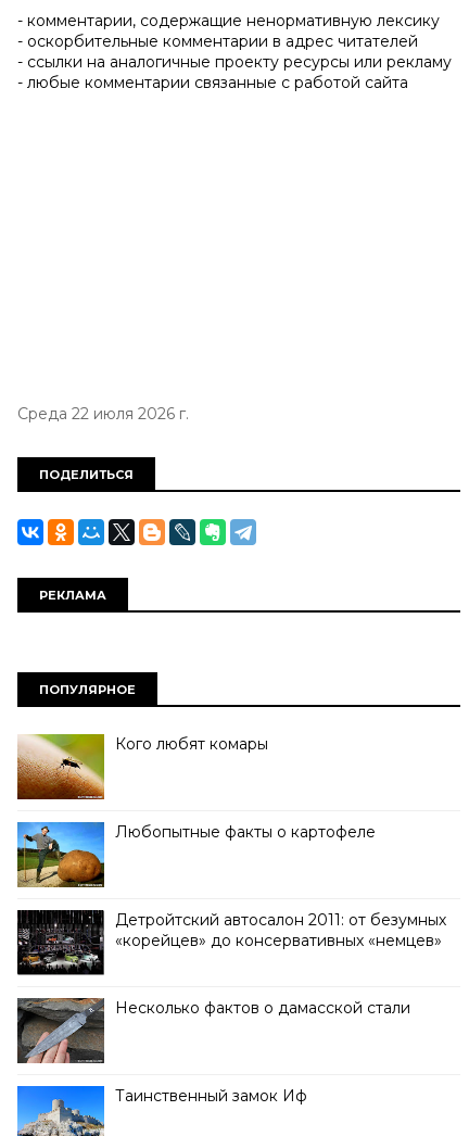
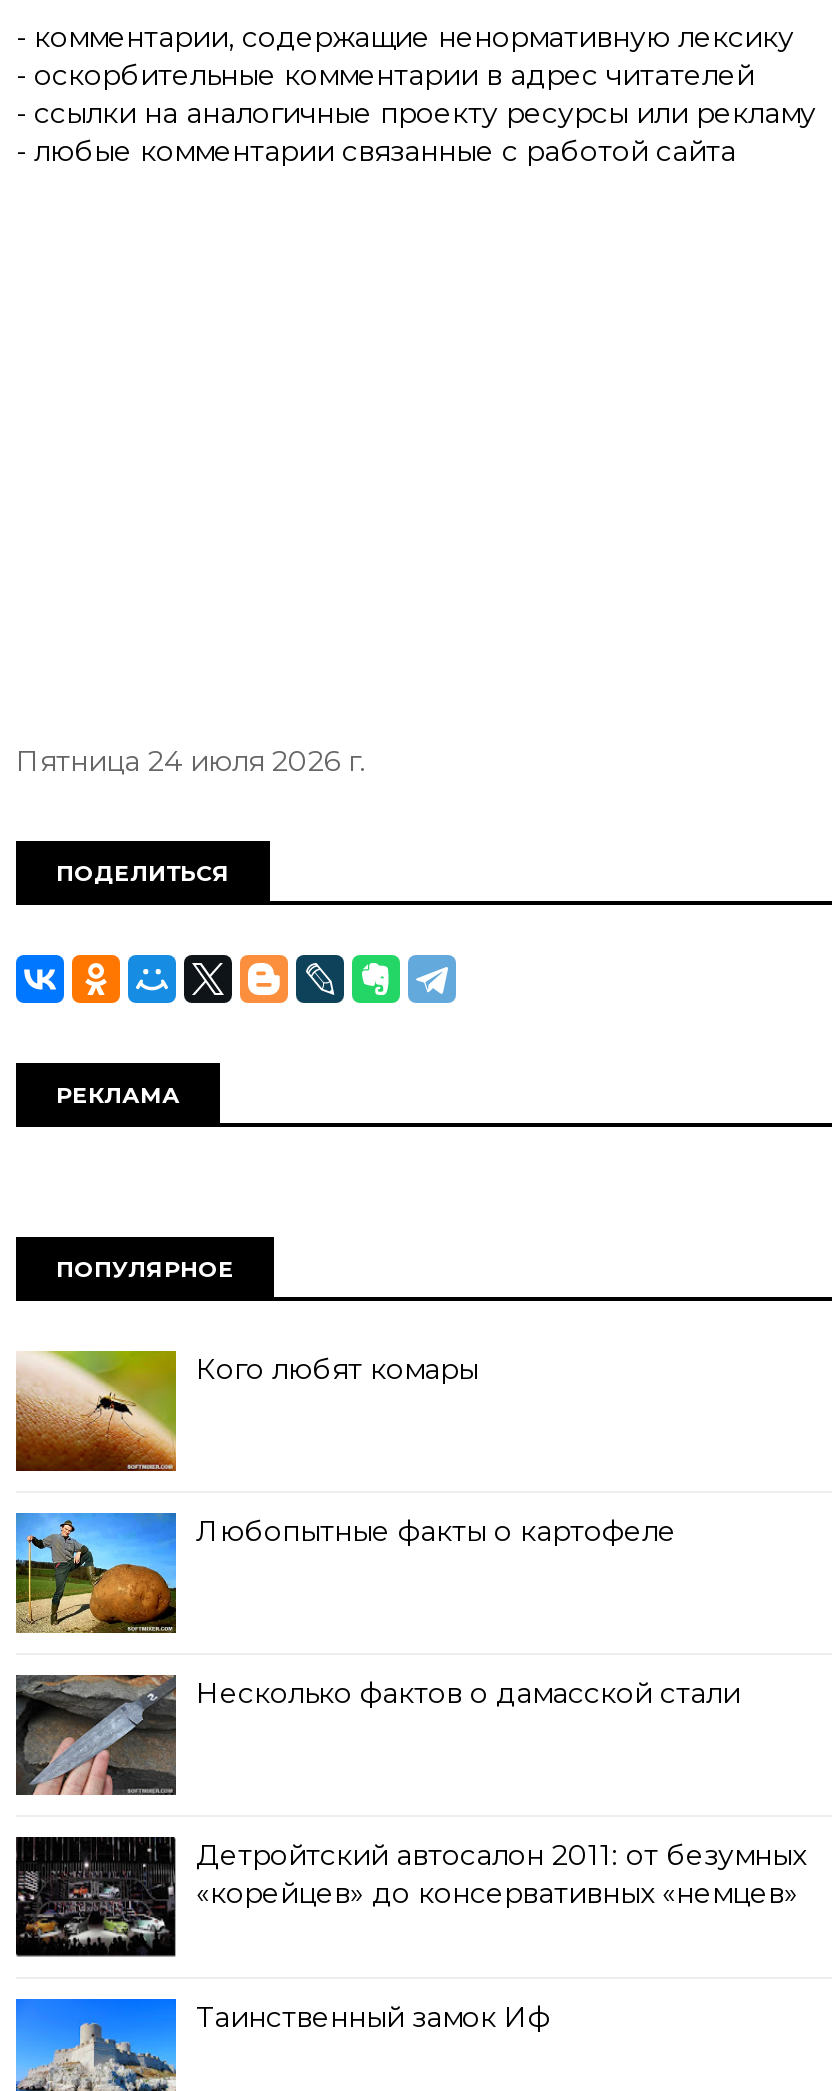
[17,404,189,424] Среда 22 июля 2026 г. -> [16,743,366,779] Пятница 24 июля 2026 г.
moved [16,909,446,975] -> [14,1835,806,1957]: [image] | Детройтский автосалон 2011: от безумных | «корейцев» до консервативных «немцев»
moved [17,997,410,1063] -> [16,1673,740,1795]: [image] | Несколько фактов о дамасской стали

